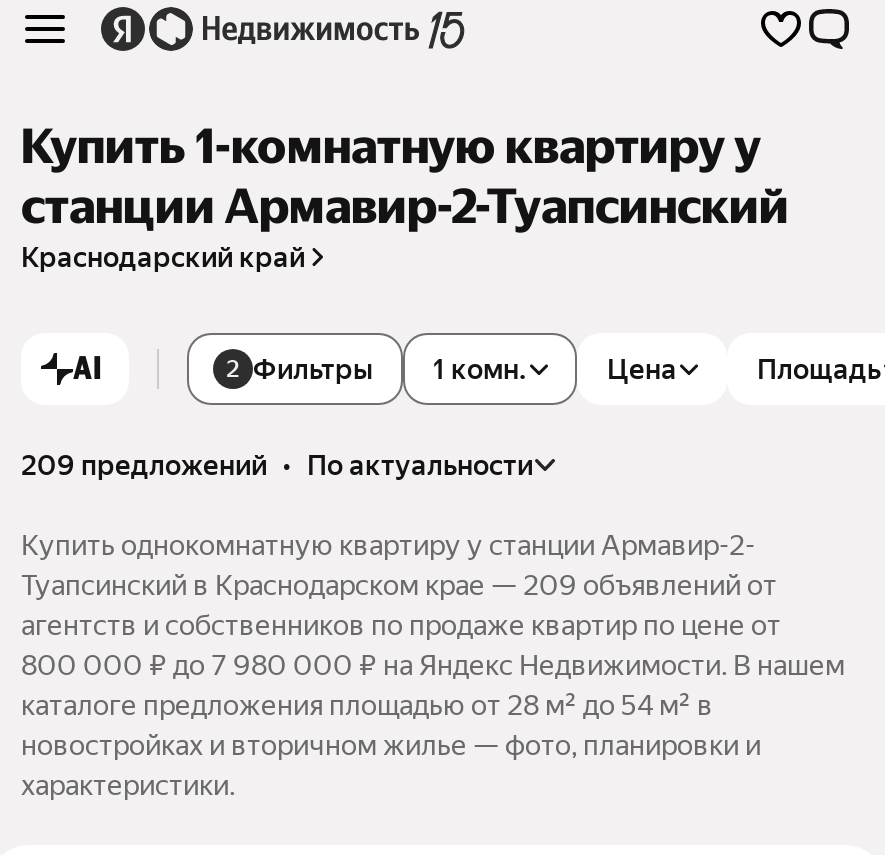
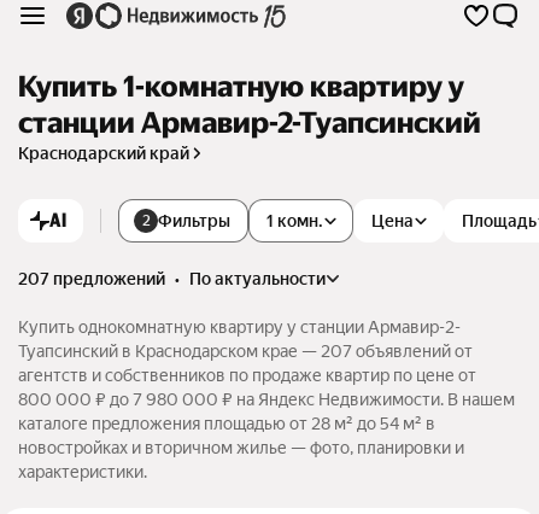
[21,449,533,481] 209 предложений • по актуальности -> [18,269,326,288] 207 предложений • по актуальности
[21,569,777,601] Туапсинский в Краснодарском крае — 209 объявлений от -> [18,341,473,361] Туапсинский в Краснодарском крае — 207 объявлений от

